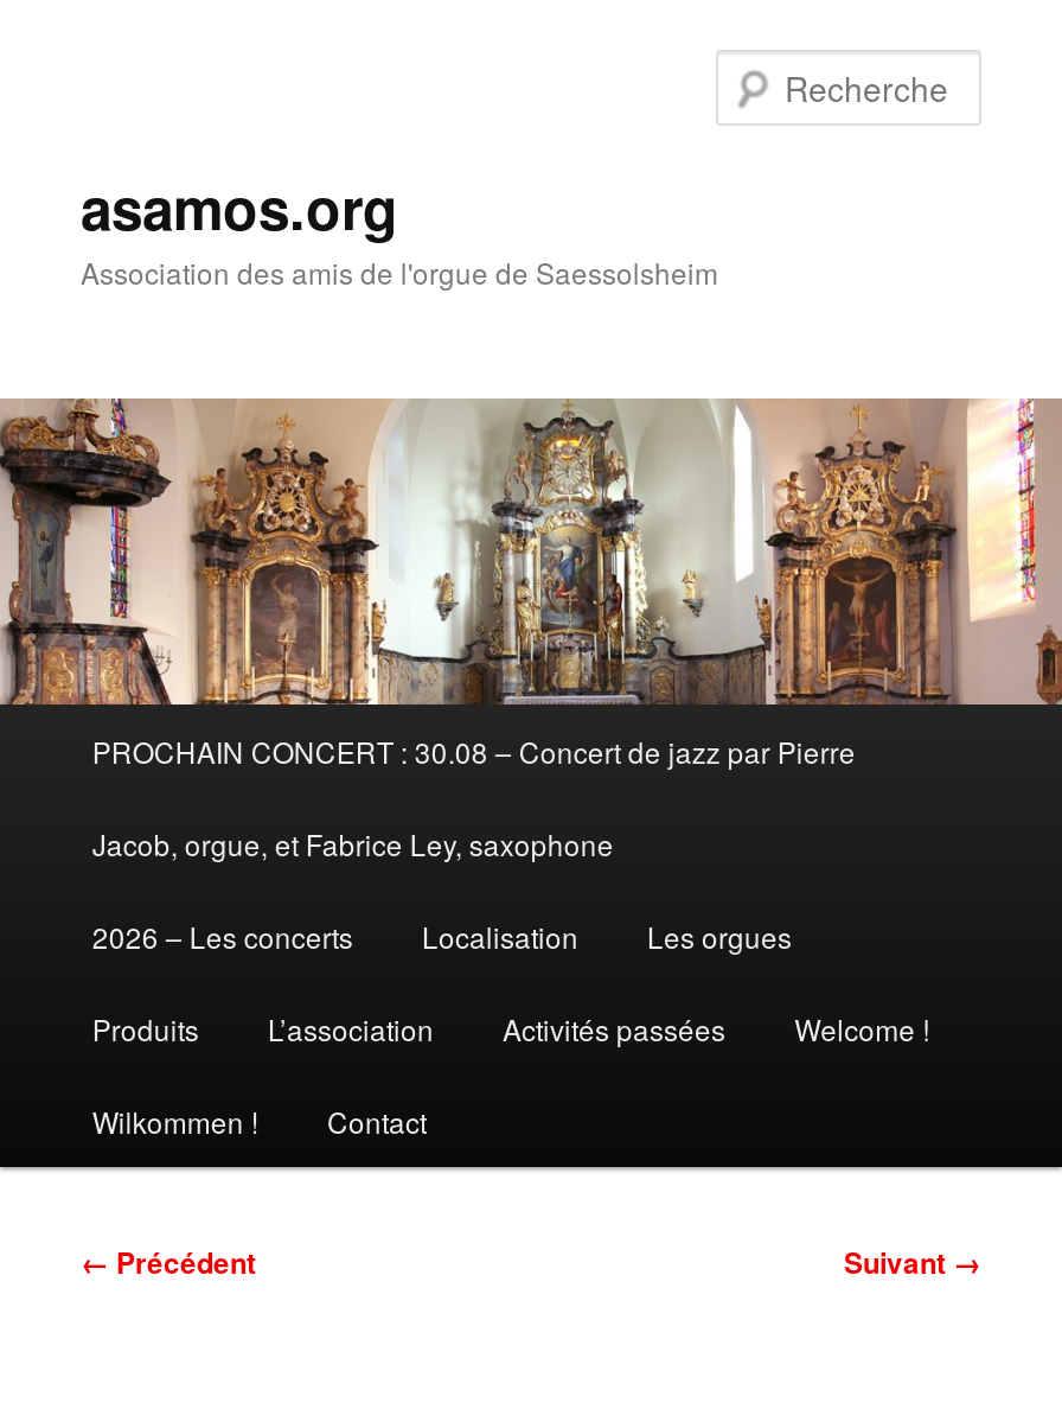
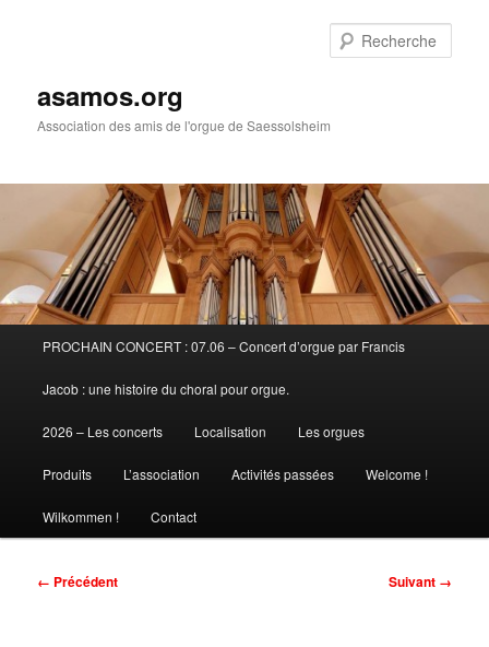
[7,399,1055,771] [image] | PROCHAIN CONCERT : 30.08 – Concert de jazz par Pierre -> [3,184,486,355] [image] | PROCHAIN CONCERT : 07.06 – Concert d’orgue par Francis
[92,823,613,863] Jacob, orgue, et Fabrice Ley, saxophone -> [42,379,289,398] Jacob : une histoire du choral pour orgue.

